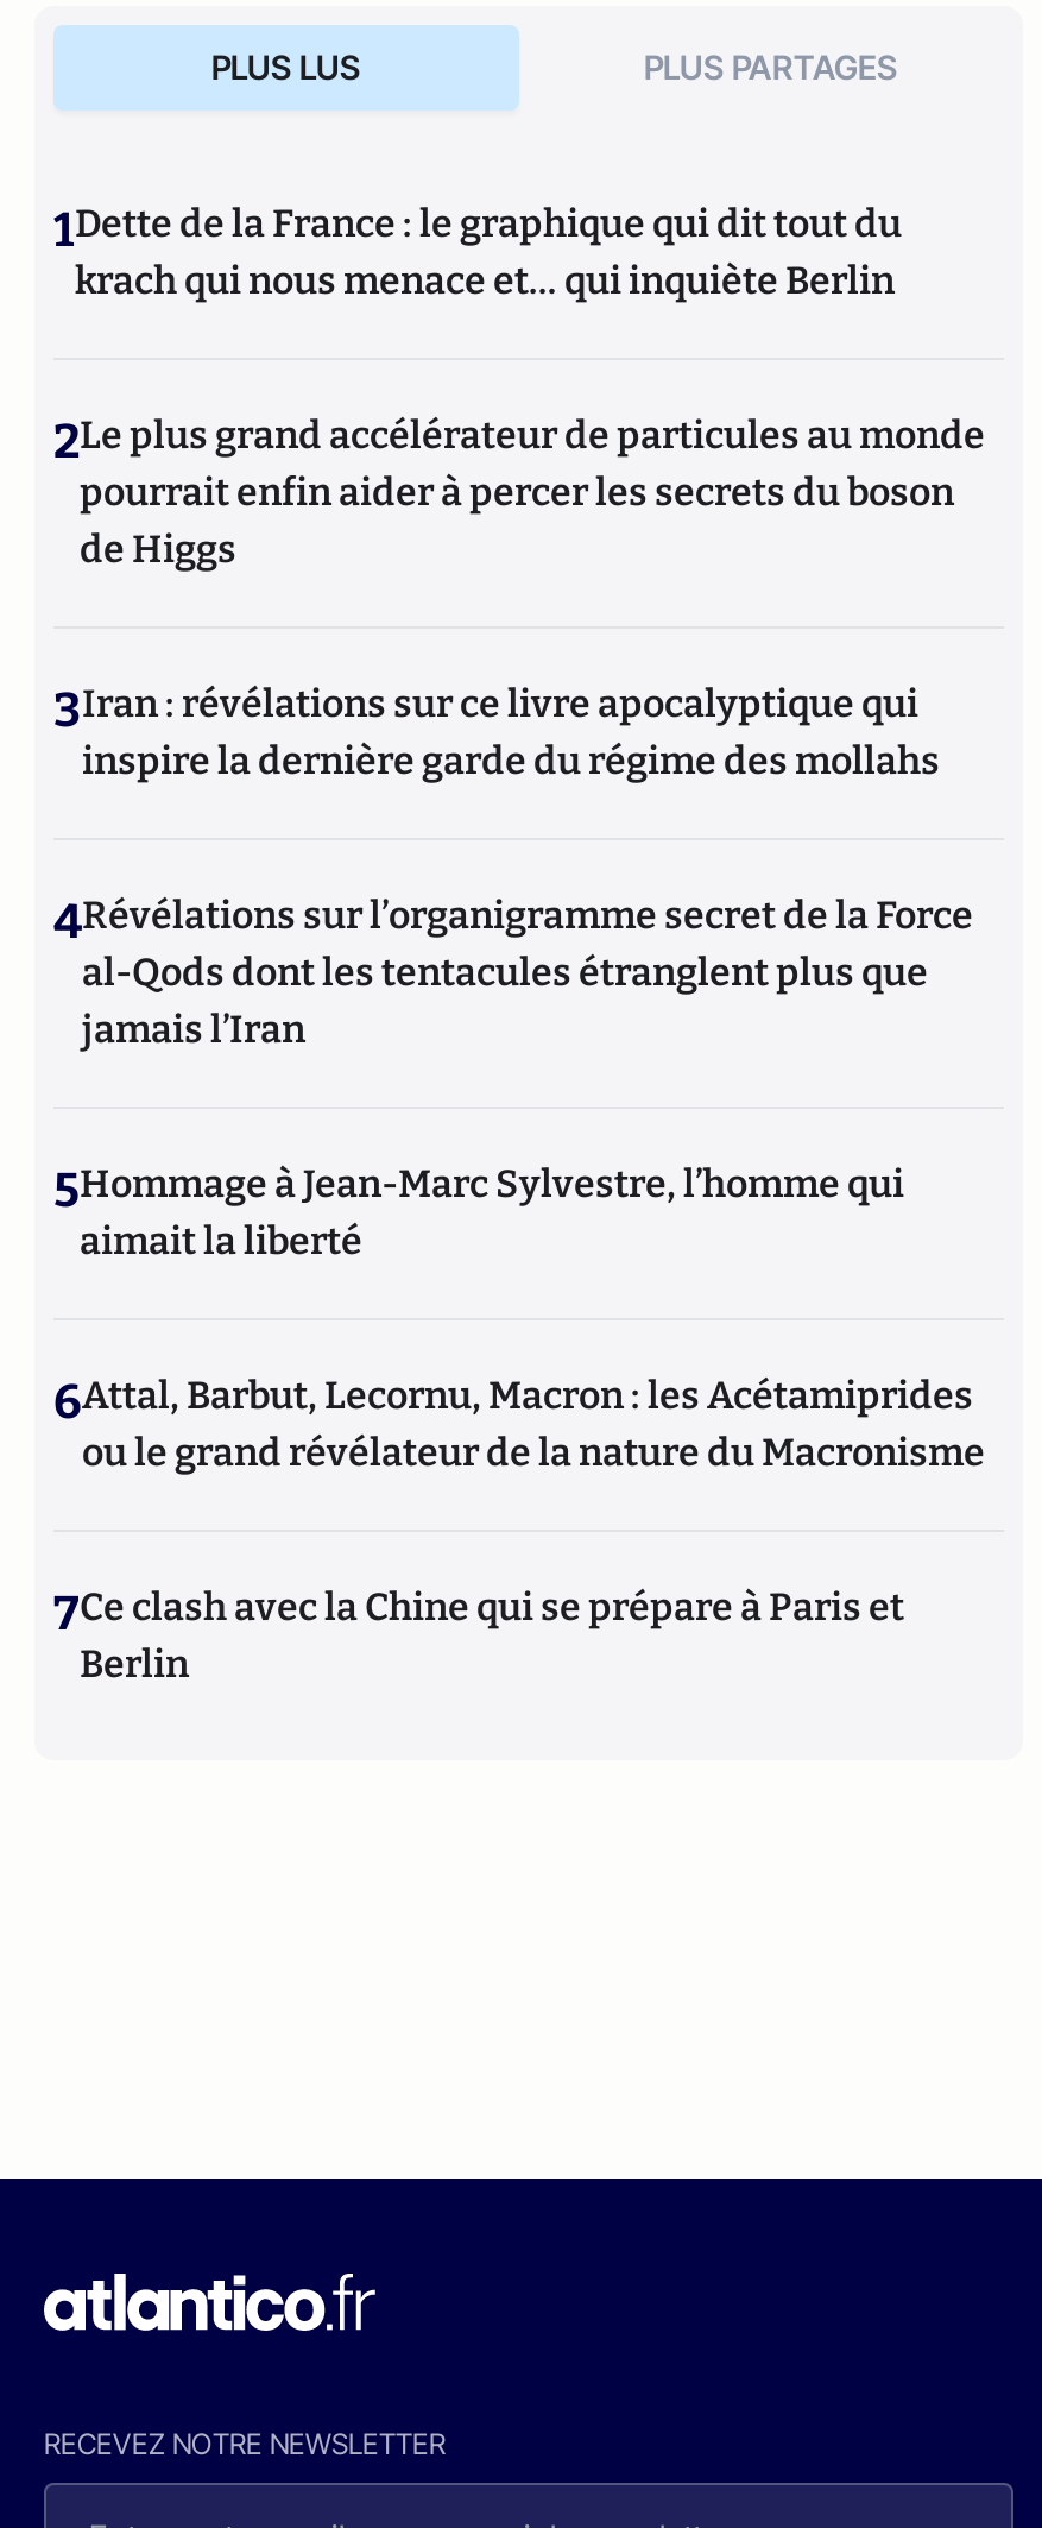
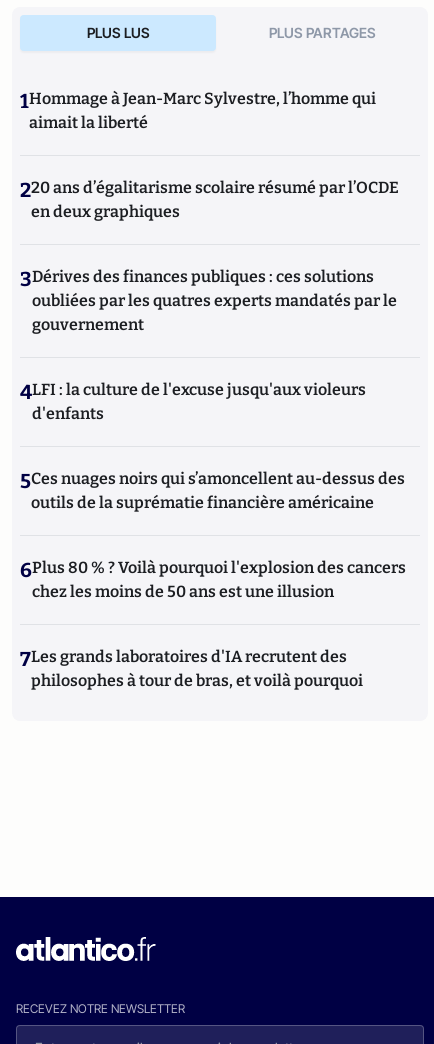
[53,200,985,1218] 1Dette de la France : le graphique qui dit tout du | krach qui nous menace et… qui inquiète Berlin | 2Le plus grand accélérateur de particules au monde | pourrait enfin aider à percer les secrets du boson | de Higgs | 3Iran : révélations sur ce livre apocalyptique qui | inspire la dernière garde du régime des mollahs | 4Révélations sur l’organigramme secret de la Force | al-Qods dont les tentacules étranglent plus que | jamais l’Iran | 5Hommage à Jean-Marc Sylvestre, l’homme qui -> [20,89,376,113] 1Hommage à Jean-Marc Sylvestre, l’homme qui
moved [80,1218,362,1263] -> [29,113,148,132]: aimait la liberté
[53,1372,985,1686] 6Attal, Barbut, Lecornu, Macron : les Acétamiprides | ou le grand révélateur de la nature du Macronisme | 7Ce clash avec la Chine qui se prépare à Paris et | Berlin -> [20,178,406,690] 220 ans d’égalitarisme scolaire résumé par l’OCDE | en deux graphiques | 3Dérives des finances publiques : ces solutions | oubliées par les quatres experts mandatés par le | gouvernement | 4LFI : la culture de l'excuse jusqu'aux violeurs | d'enfants | 5Ces nuages noirs qui s’amoncellent au-dessus des | outils de la suprématie financière américaine | 6Plus 80 % ? Voilà pourquoi l'explosion des cancers | chez les moins de 50 ans est une illusion | 7Les grands laboratoires d'IA recrutent des | philosophes à tour de bras, et voilà pourquoi

